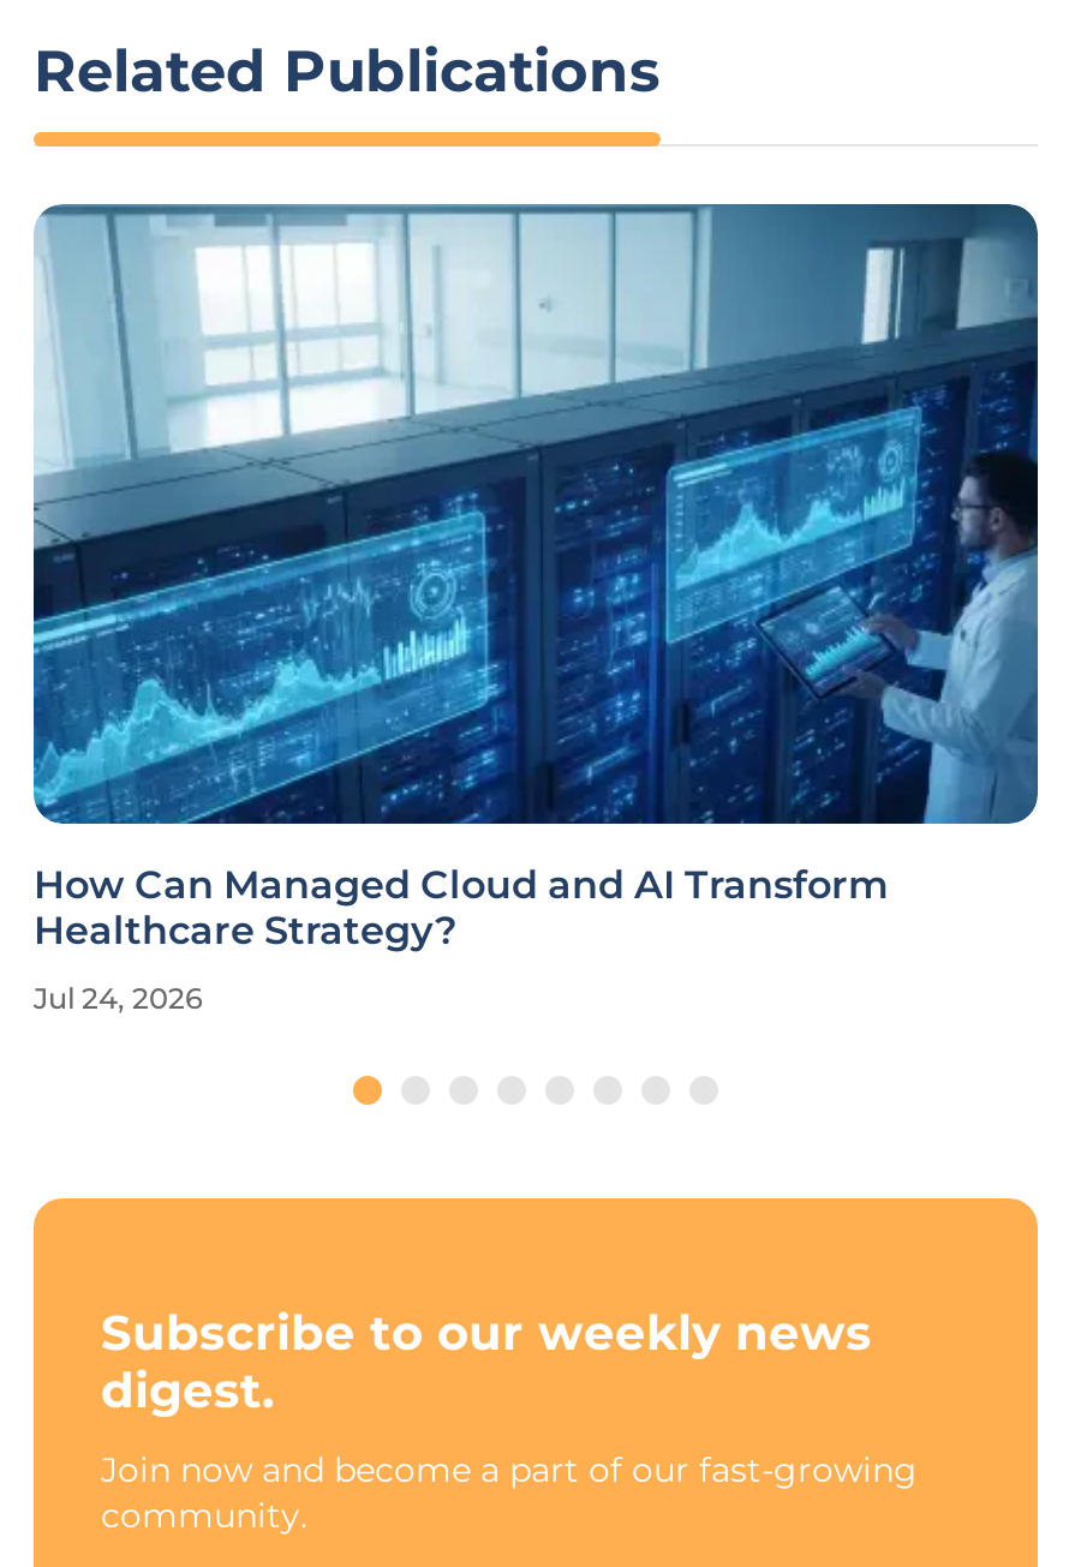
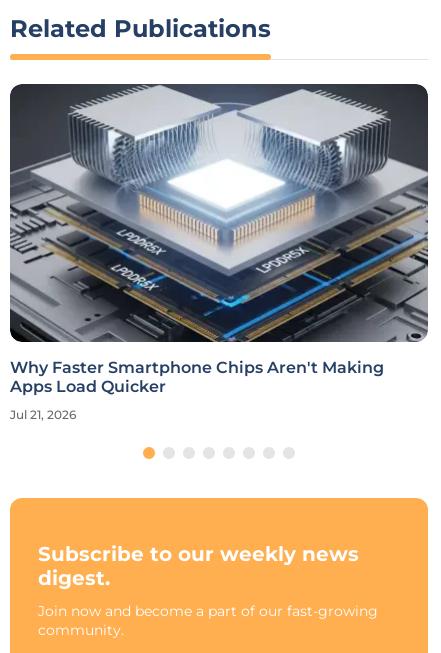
[31,202,1040,955] [image] | How Can Managed Cloud and AI Transform | Healthcare Strategy? -> [9,83,429,396] [image] | Why Faster Smartphone Chips Aren't Making | Apps Load Quicker
[34,981,202,1017] Jul 24, 2026 -> [10,407,76,422] Jul 21, 2026

